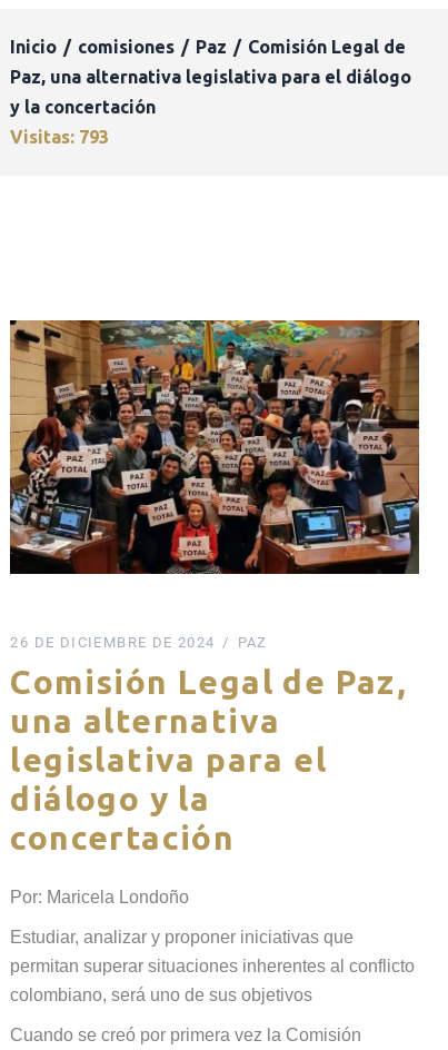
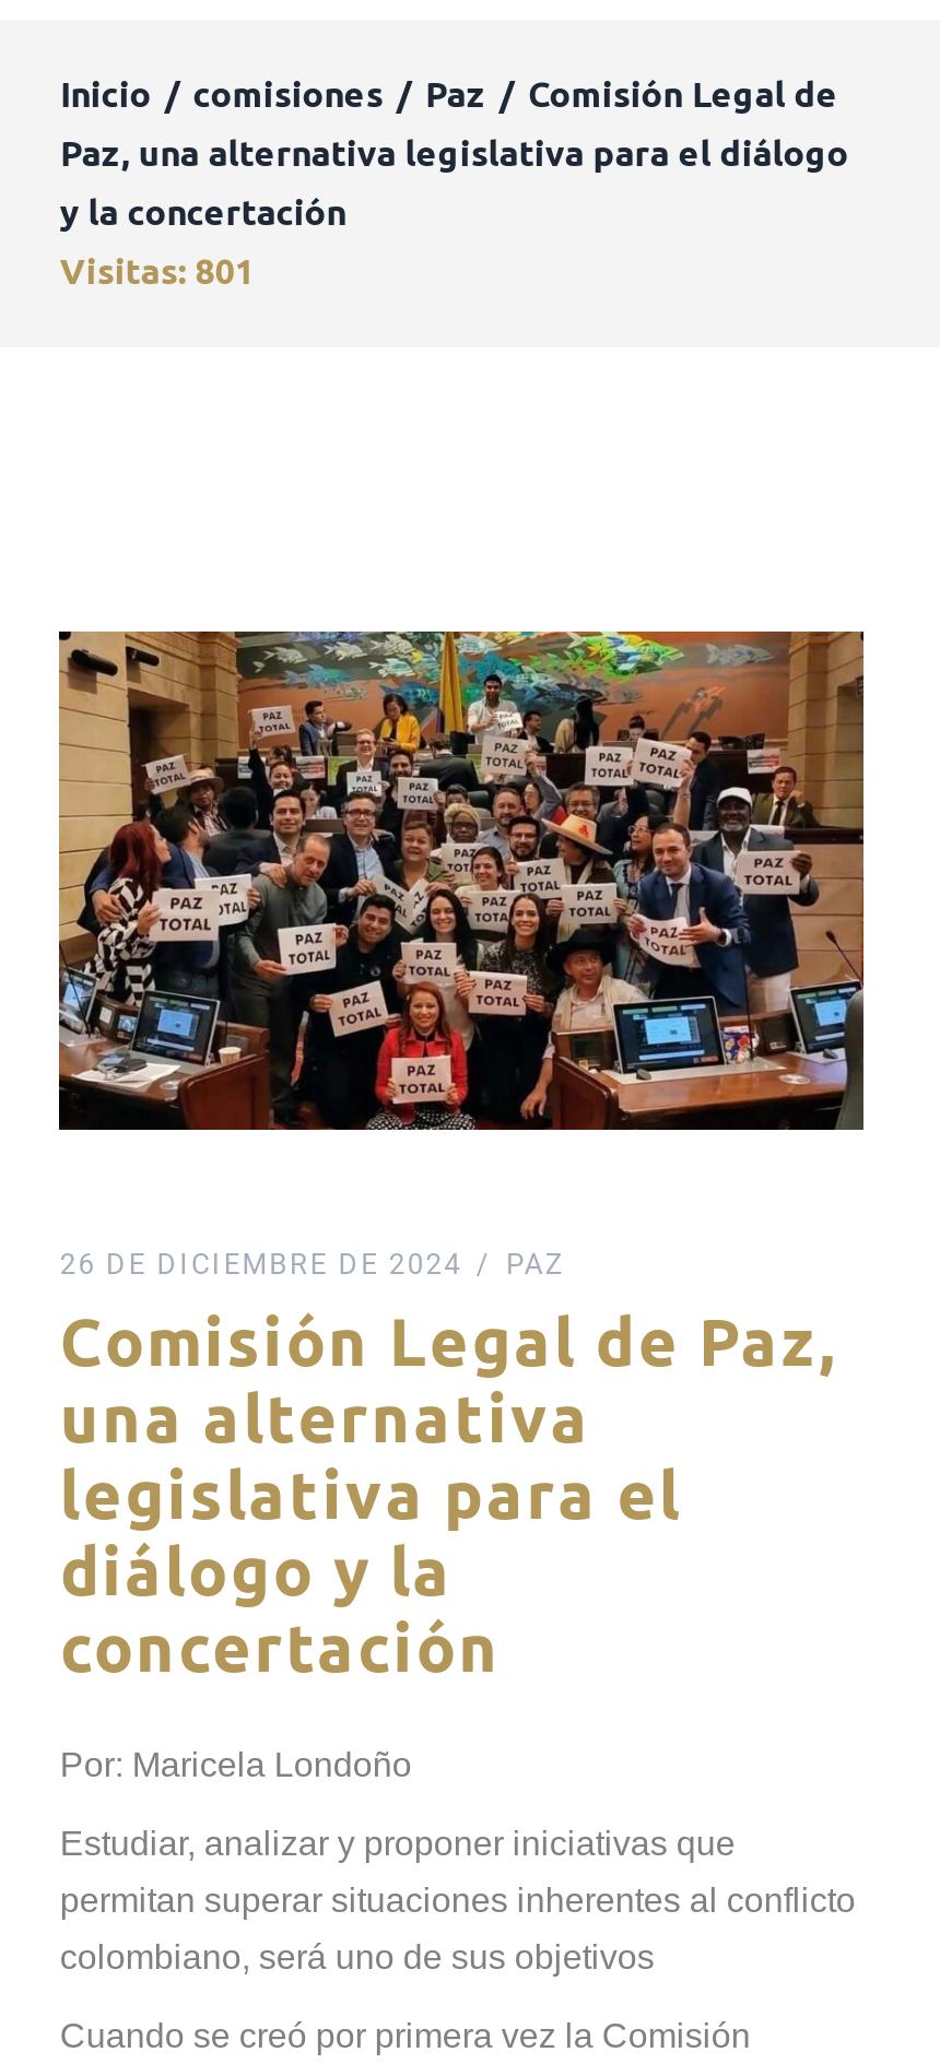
[10,127,109,147] Visitas: 793 -> [60,251,254,291] Visitas: 801

